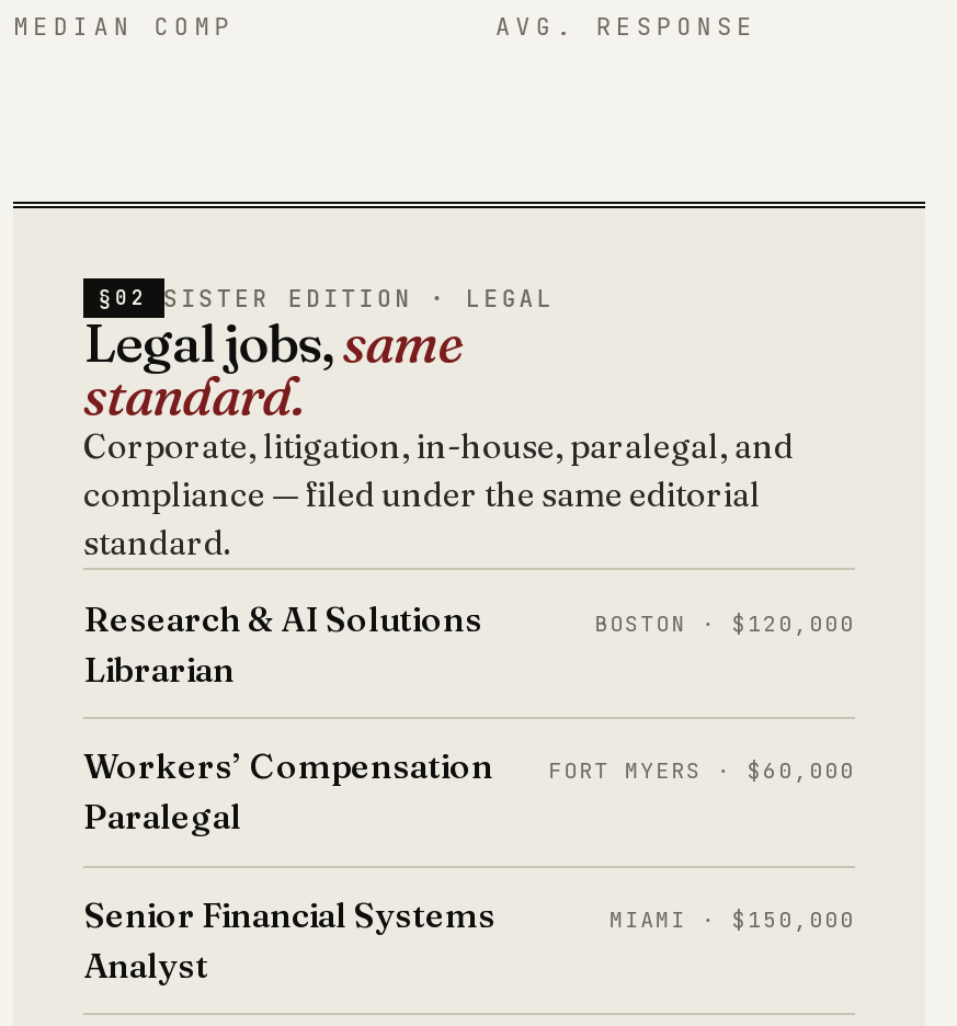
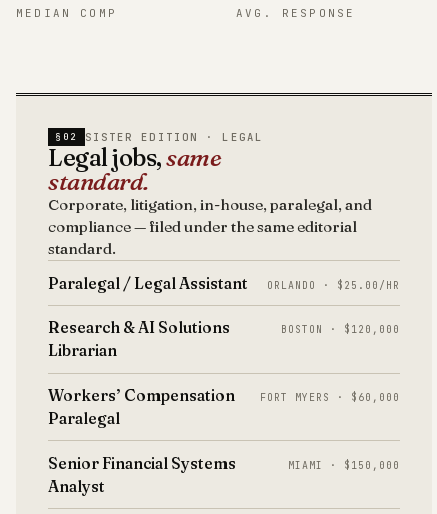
none -> [48,273,400,292] Paralegal / Legal Assistant | ORLANDO · $25.00/HR

